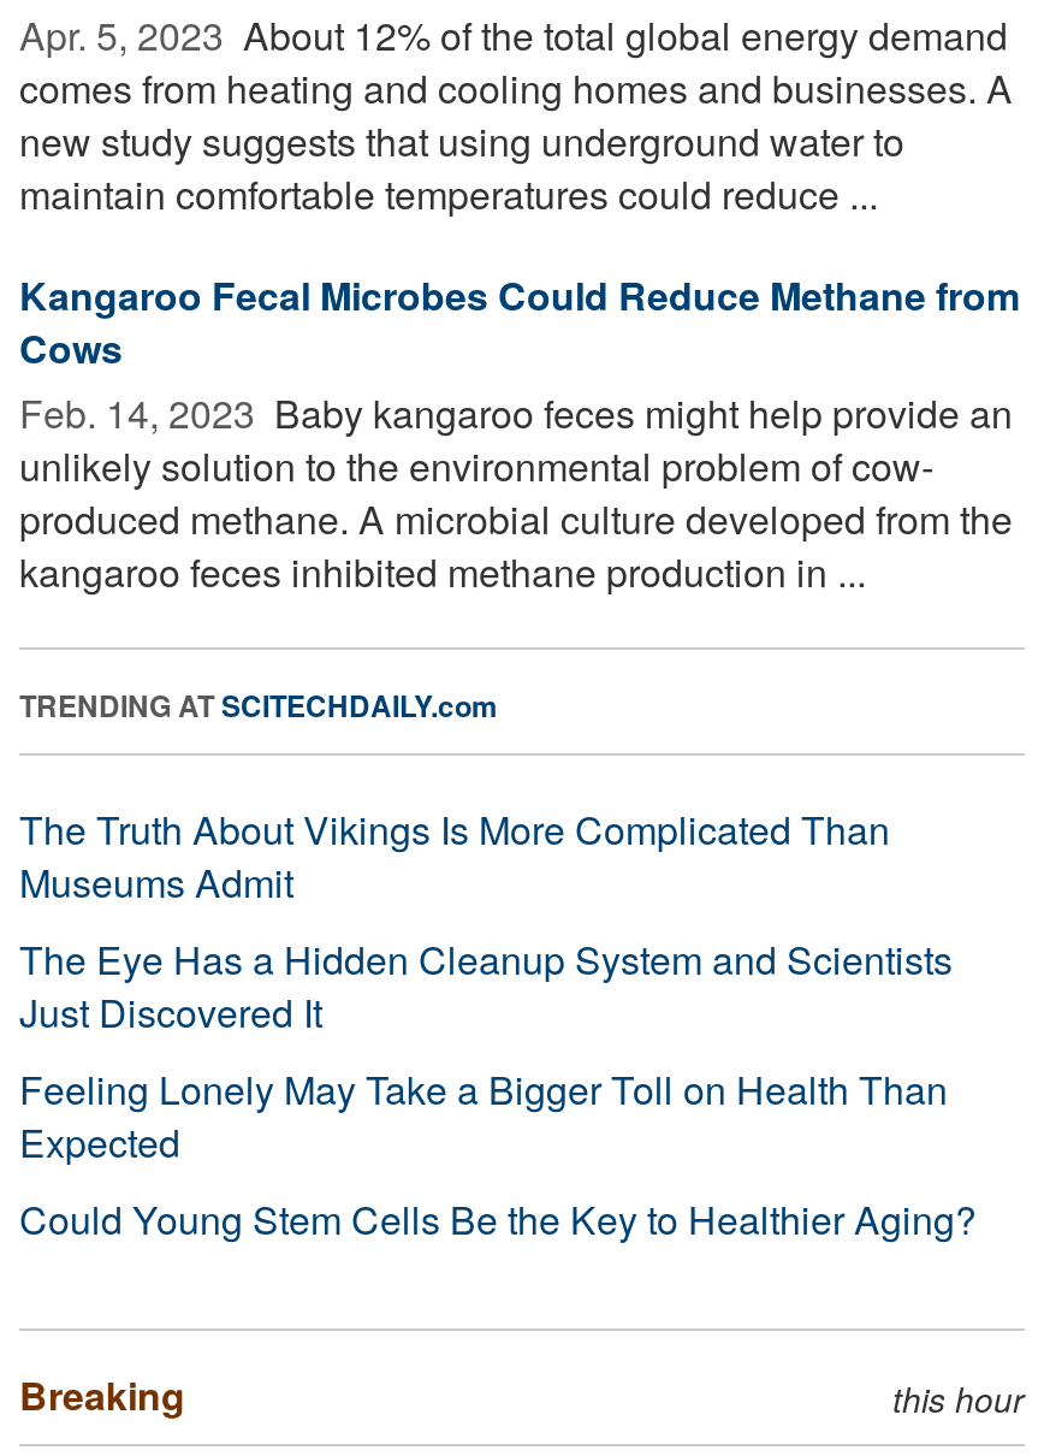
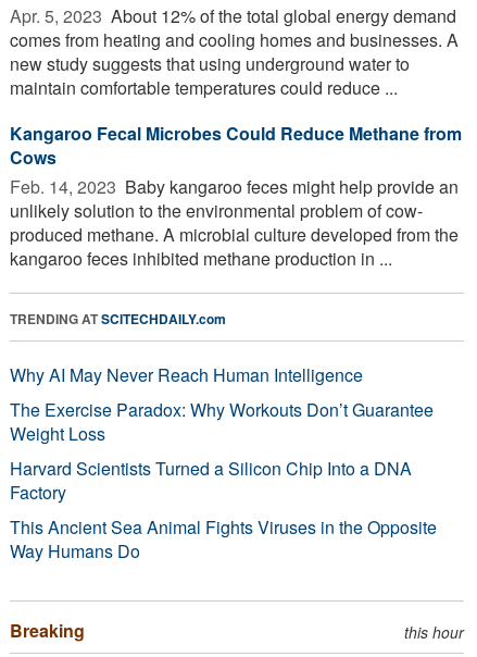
[19,801,977,1246] The Truth About Vikings Is More Complicated Than | Museums Admit | The Eye Has a Hidden Cleanup System and Scientists | Just Discovered It | Feeling Lonely May Take a Bigger Toll on Health Than | Expected | Could Young Stem Cells Be the Key to Healthier Aging? -> [10,362,437,563] Why AI May Never Reach Human Intelligence | The Exercise Paradox: Why Workouts Don’t Guarantee | Weight Loss | Harvard Scientists Turned a Silicon Chip Into a DNA | Factory | This Ancient Sea Animal Fights Viruses in the Opposite | Way Humans Do

